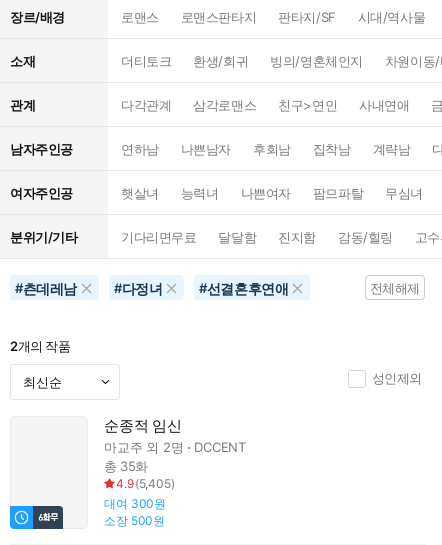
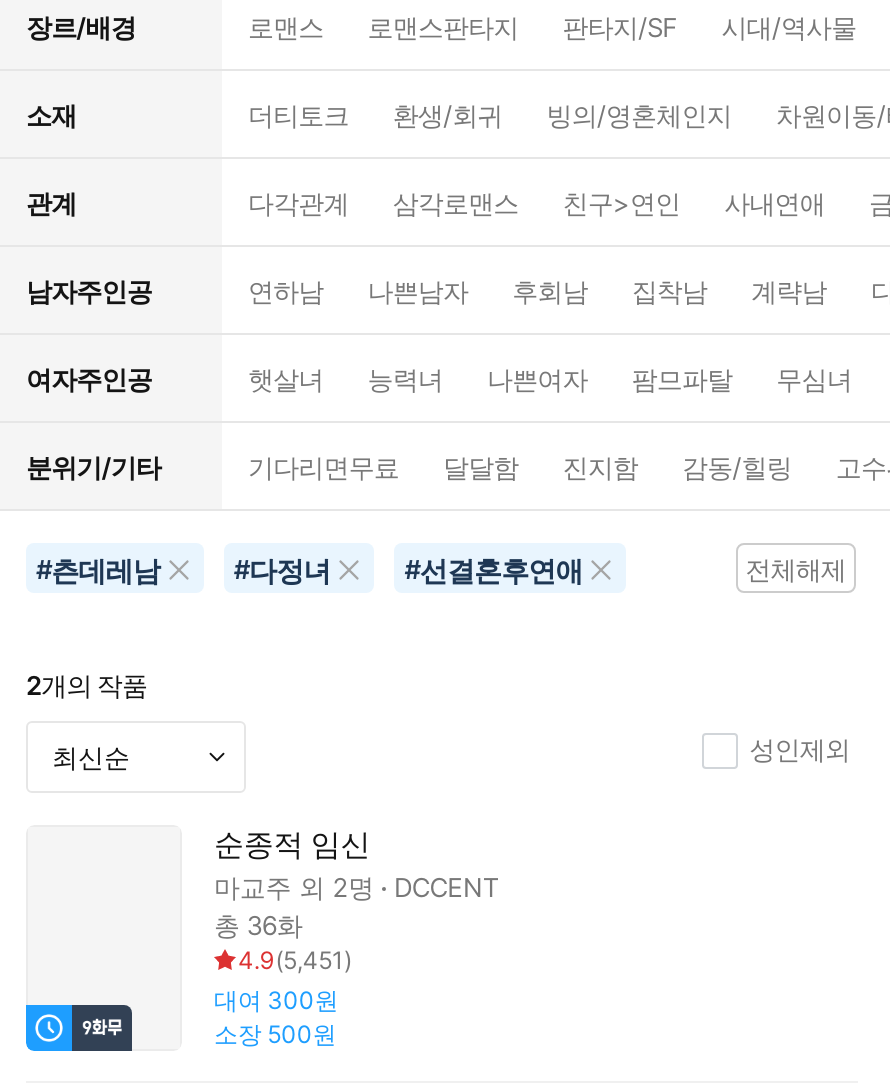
[104,458,148,474] 총 35화 -> [214,909,302,941] 총 36화
[116,476,175,491] 4.9(5,405) -> [238,945,352,975] 4.9(5,451)

